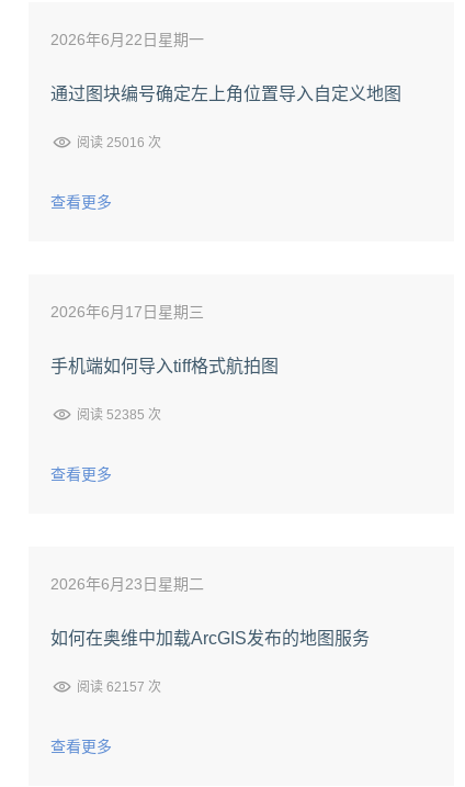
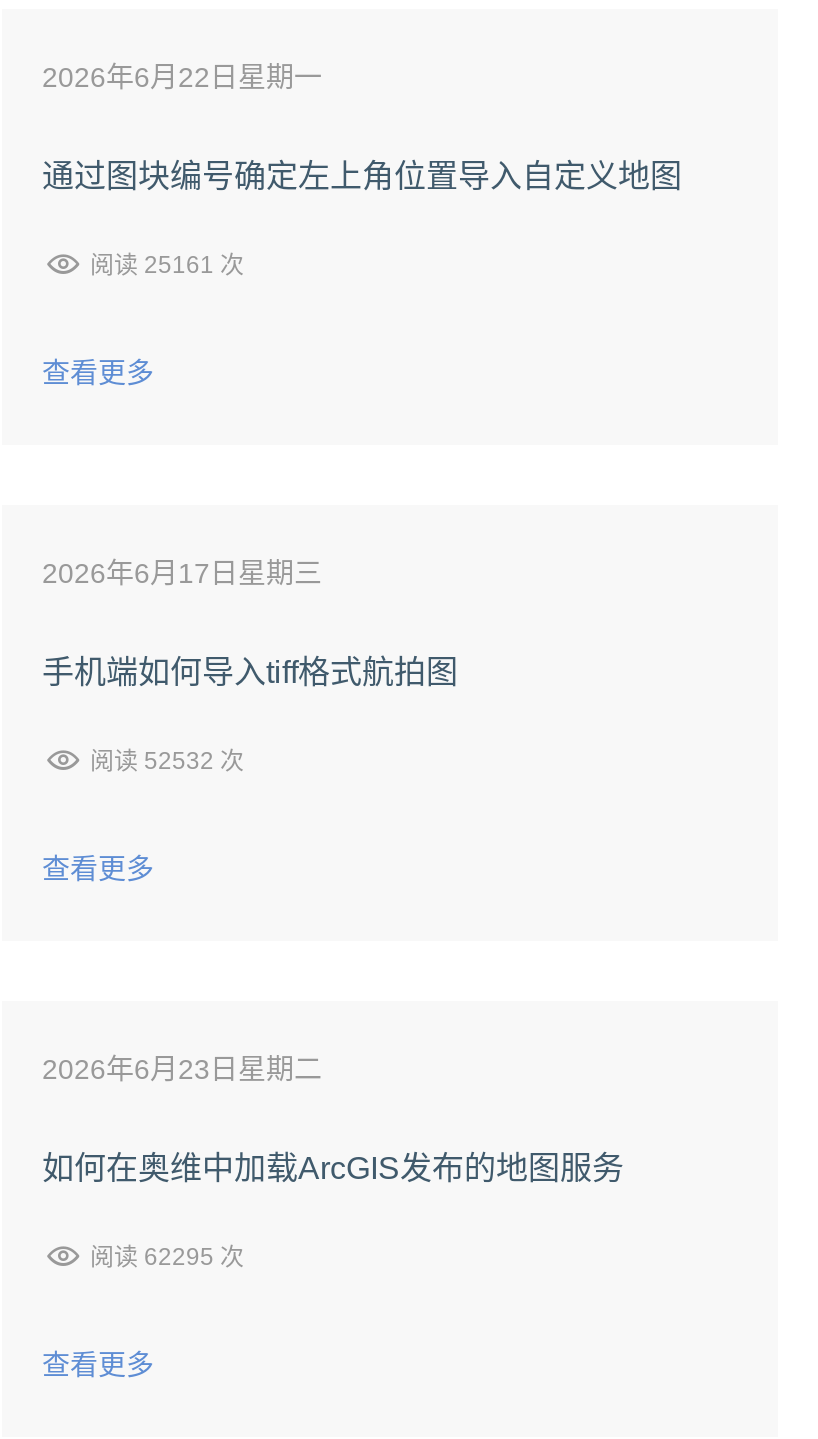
[77,134,161,150] 阅读 25016 次 -> [90,250,244,278] 阅读 25161 次
[77,407,161,422] 阅读 52385 次 -> [90,746,244,774] 阅读 52532 次
[77,679,161,694] 阅读 62157 次 -> [90,1242,244,1270] 阅读 62295 次

